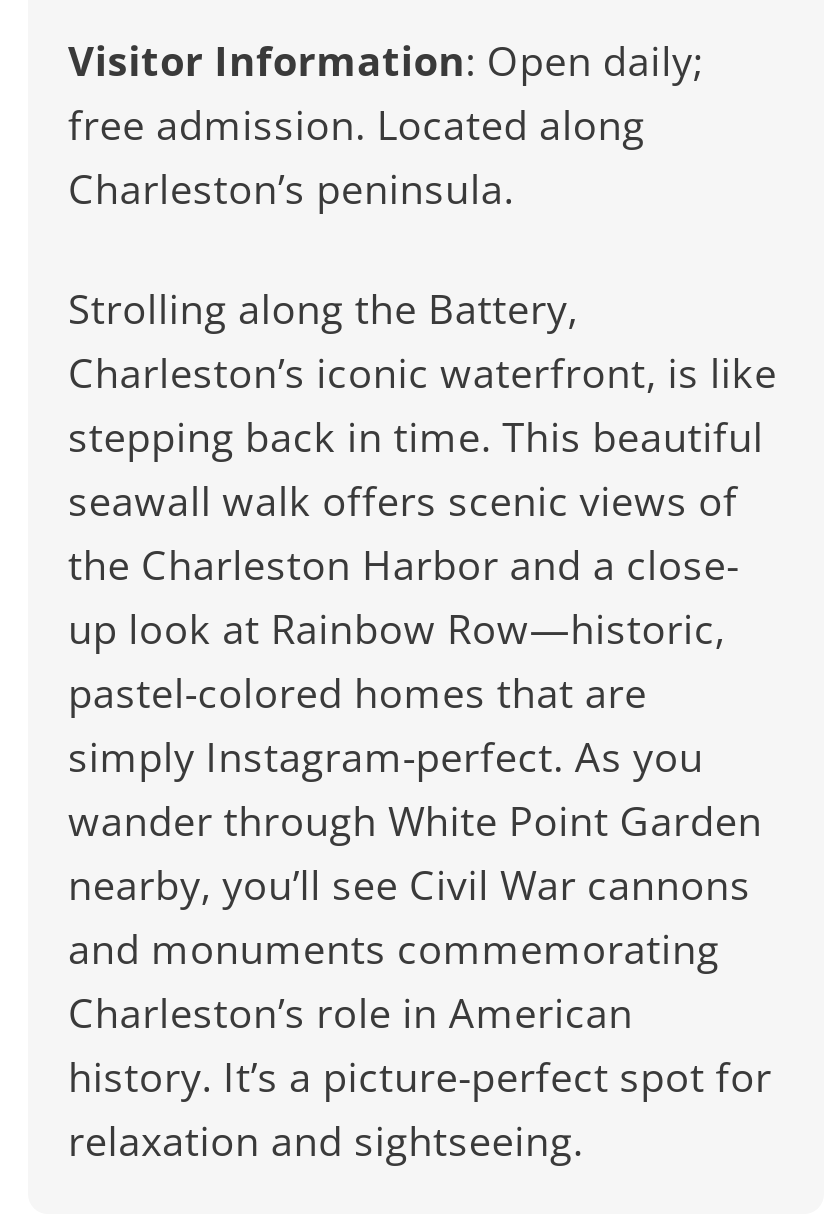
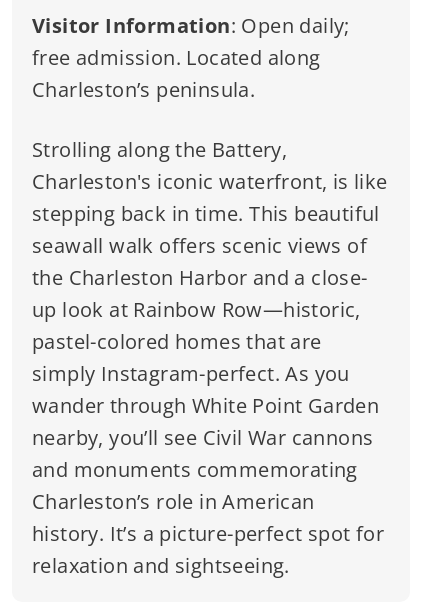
[68,347,777,401] Charleston’s iconic waterfront, is like -> [32,168,388,195] Charleston's iconic waterfront, is like

